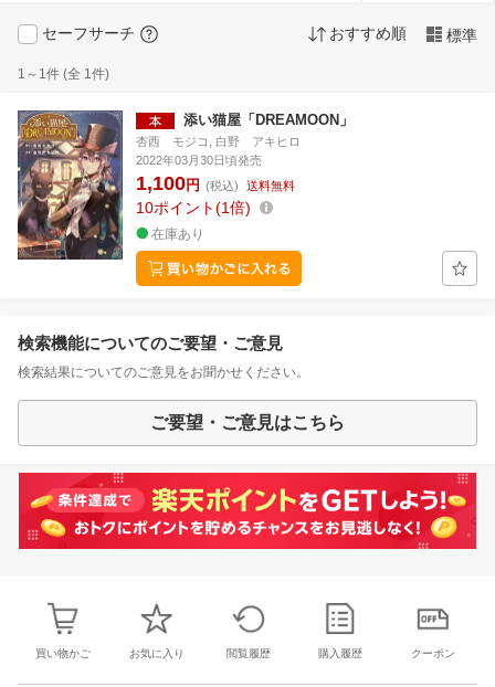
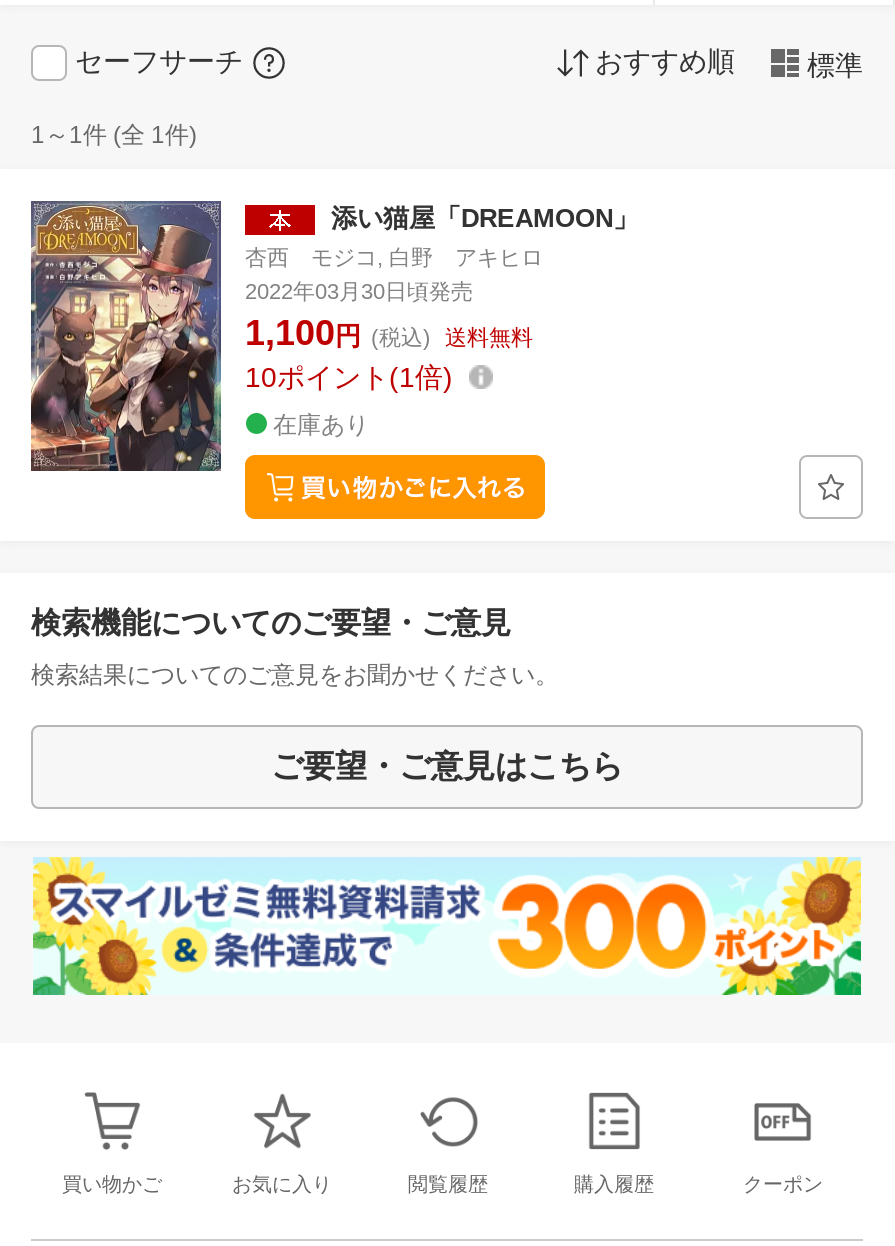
[18,472,477,550] [image] -> [31,855,863,997] [image]

